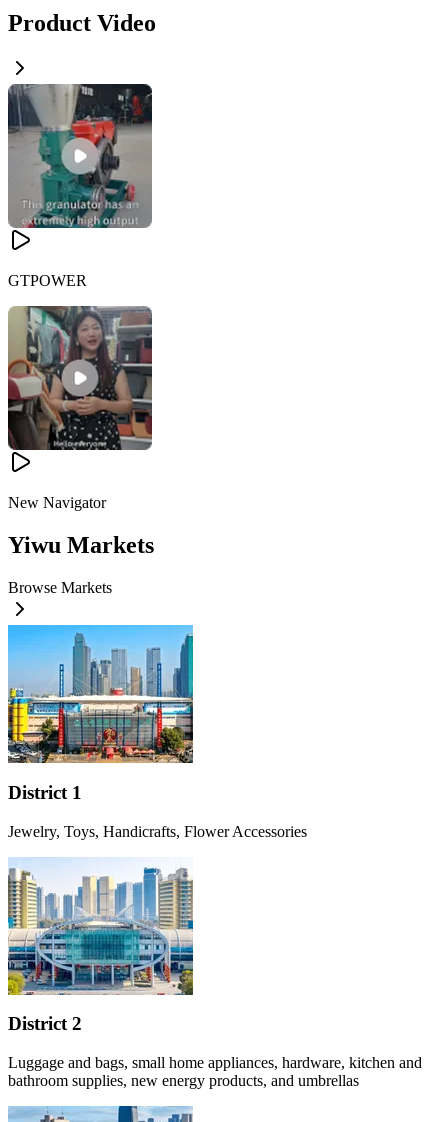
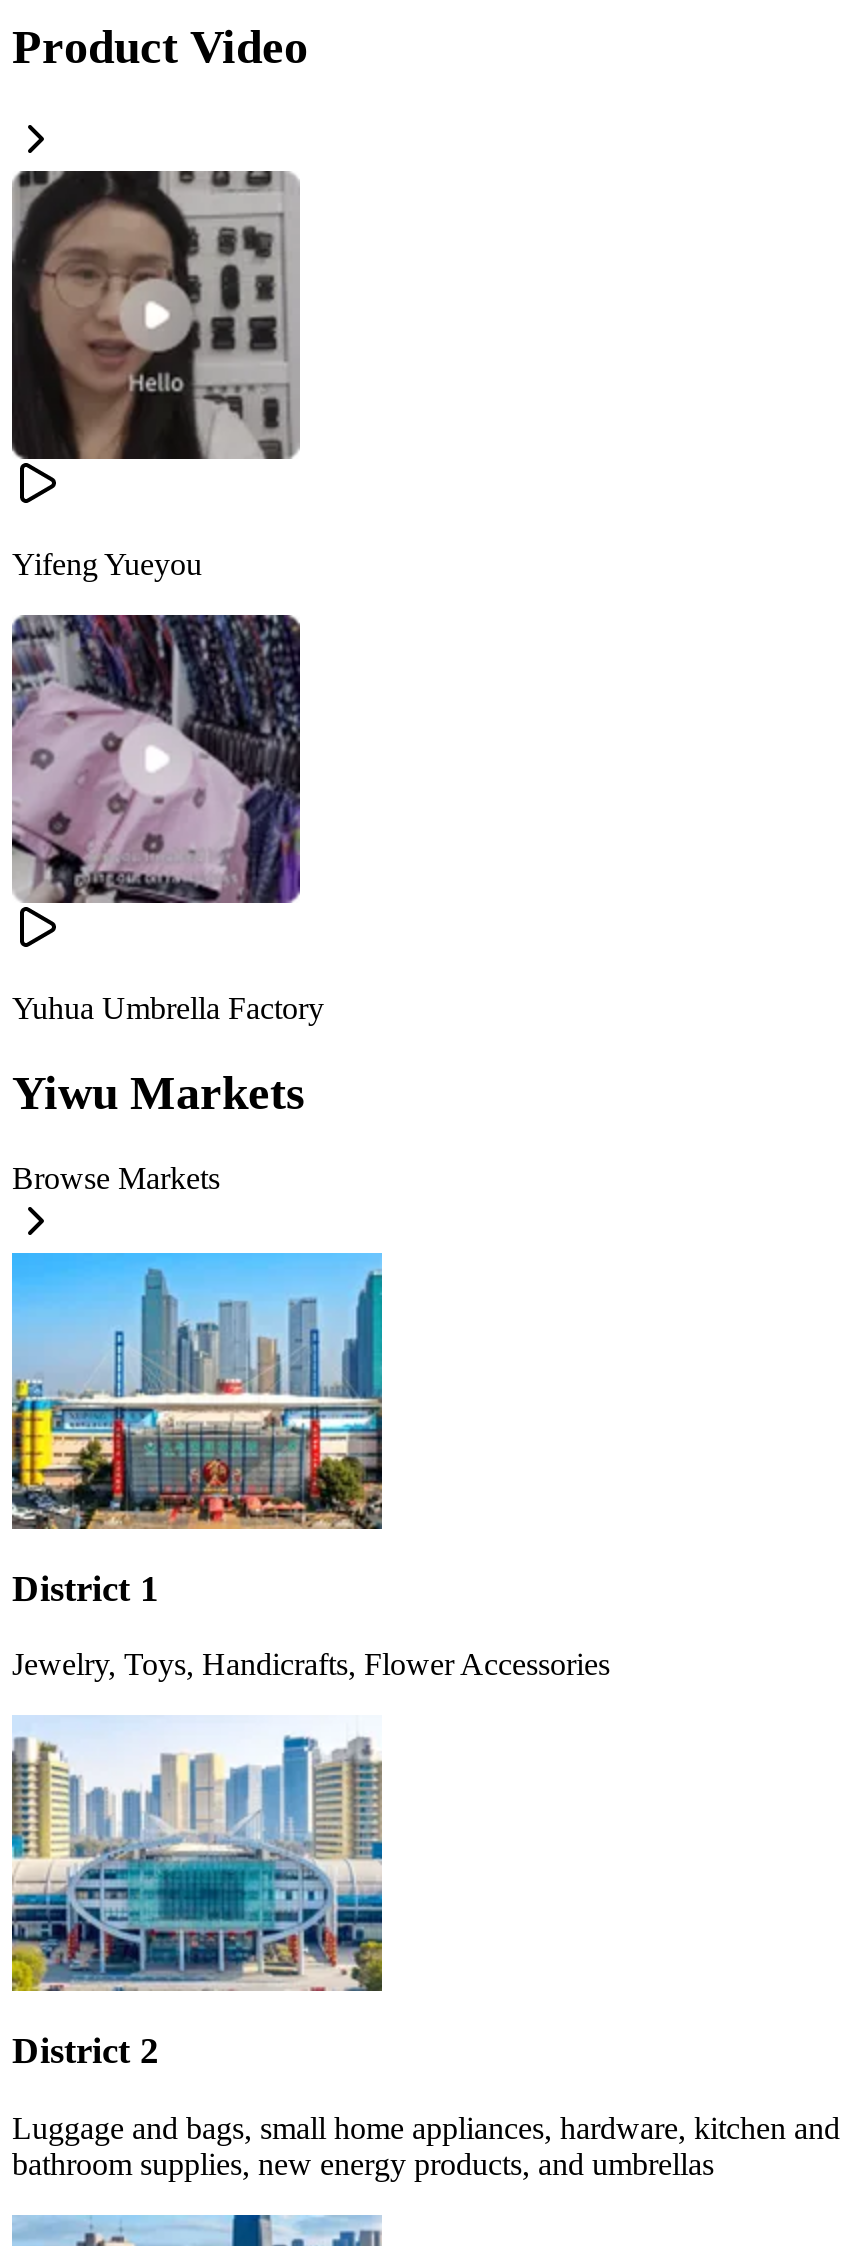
[8,83,152,229] [image] -> [12,168,298,462] [image]
[8,272,87,289] GTPOWER -> [12,547,202,581] Yifeng Yueyou
[7,305,153,451] [image] -> [10,614,302,906] [image]
[8,494,106,511] New Navigator -> [12,991,324,1025] Yuhua Umbrella Factory

